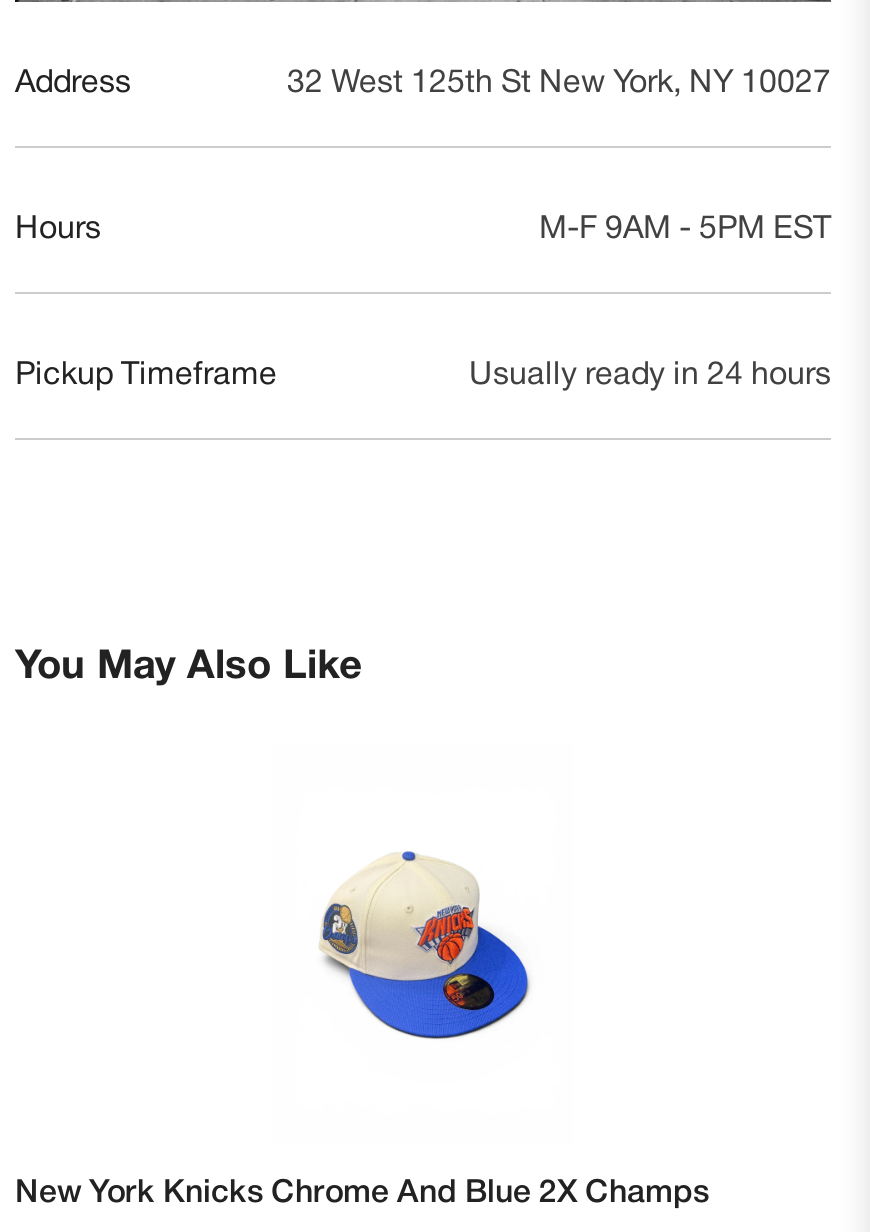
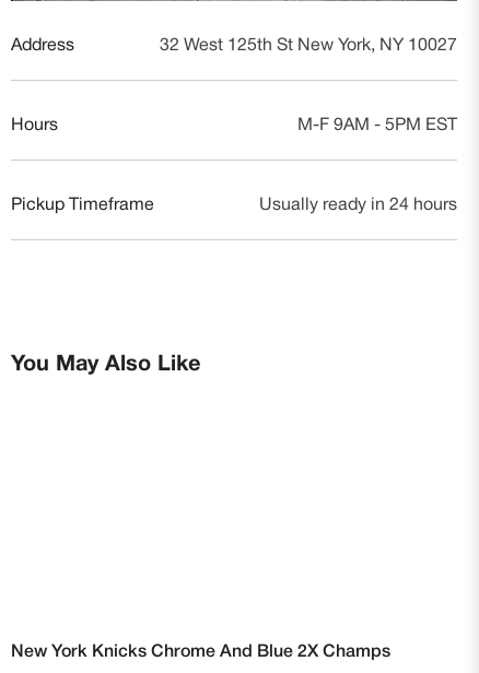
[319,850,531,1042] [image] -> none

